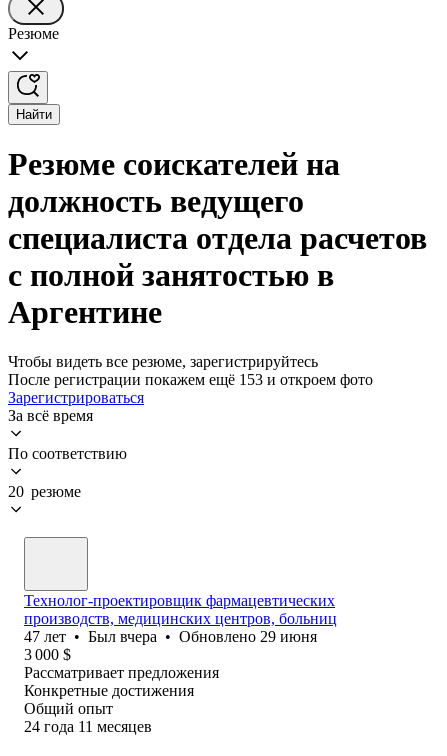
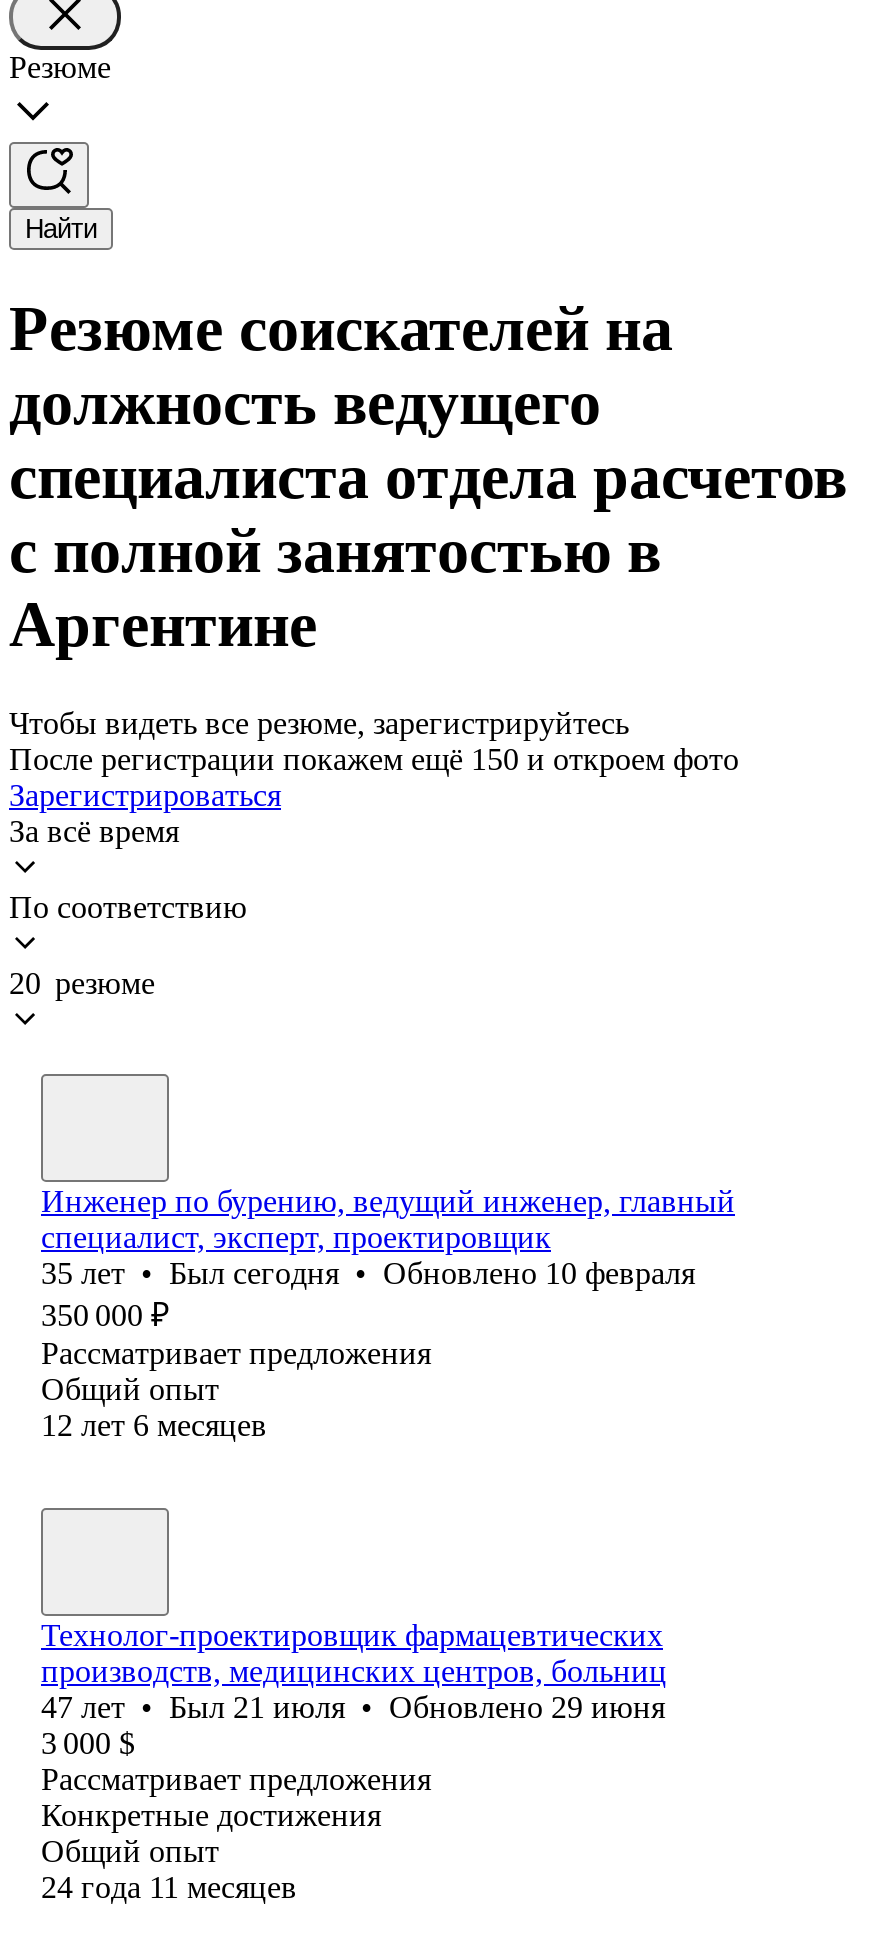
[8,371,373,388] После регистрации покажем ещё 153 и откроем фото -> [9,742,739,776] После регистрации покажем ещё 150 и откроем фото
none -> [41,1184,735,1442] Инженер по бурению, ведущий инженер, главный | специалист, эксперт, проектировщик | 35 лет • Был сегодня • Обновлено 10 февраля | 350 000 ₽ | Рассматривает предложения | Общий опыт | 12 лет 6 месяцев
[24,628,317,645] 47 лет • Был вчера • Обновлено 29 июня -> [41,1690,665,1724] 47 лет • Был 21 июля • Обновлено 29 июня

